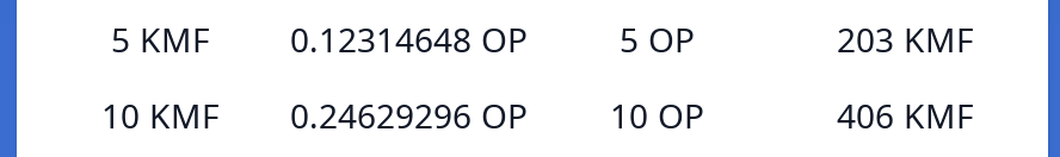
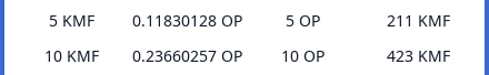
[111,17,526,62] 5 KMF 0.12314648 OP -> [48,10,242,31] 5 KMF 0.11830128 OP
[837,17,973,62] 203 KMF -> [386,10,450,31] 211 KMF
[101,93,703,138] 10 KMF 0.24629296 OP 10 OP -> [44,45,324,66] 10 KMF 0.23660257 OP 10 OP
[837,93,973,138] 406 KMF -> [386,45,450,66] 423 KMF

